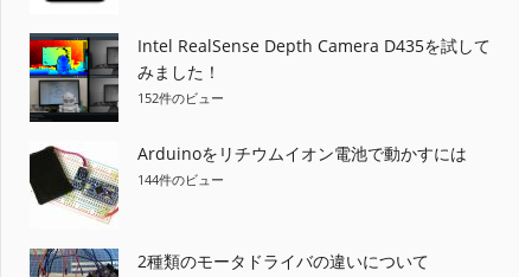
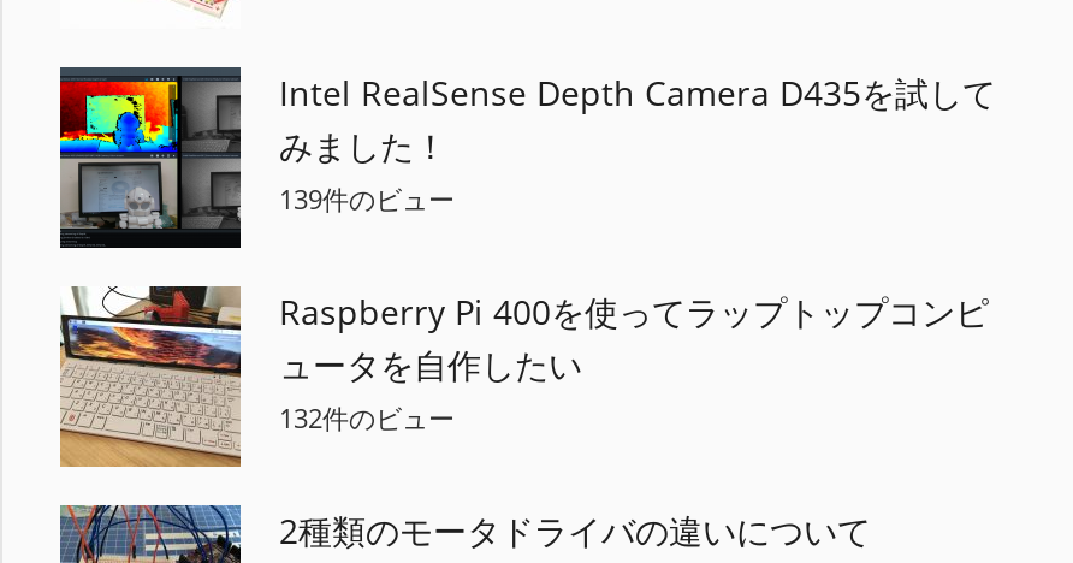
[137,89,224,106] 152件のビュー -> [279,180,455,216] 139件のビュー
[28,141,467,230] [image] | Arduinoをリチウムイオン電池で動かすには | 144件のビュー -> [58,284,989,469] [image] | Raspberry Pi 400を使ってラップトップコンピ | ュータを自作したい | 132件のビュー

